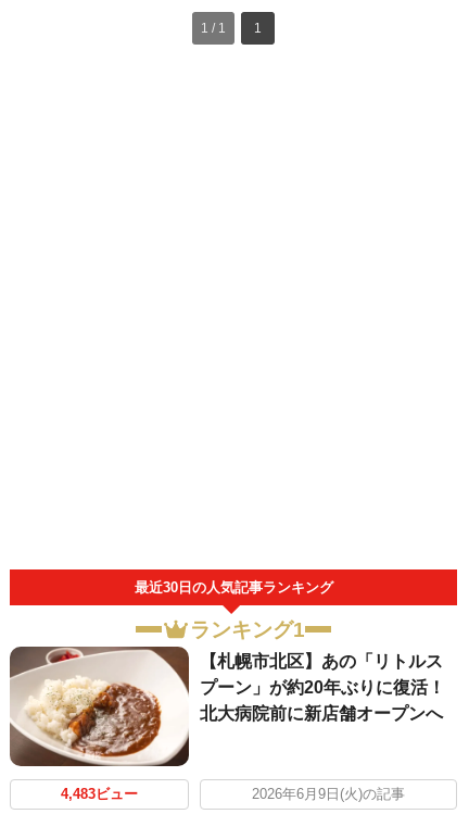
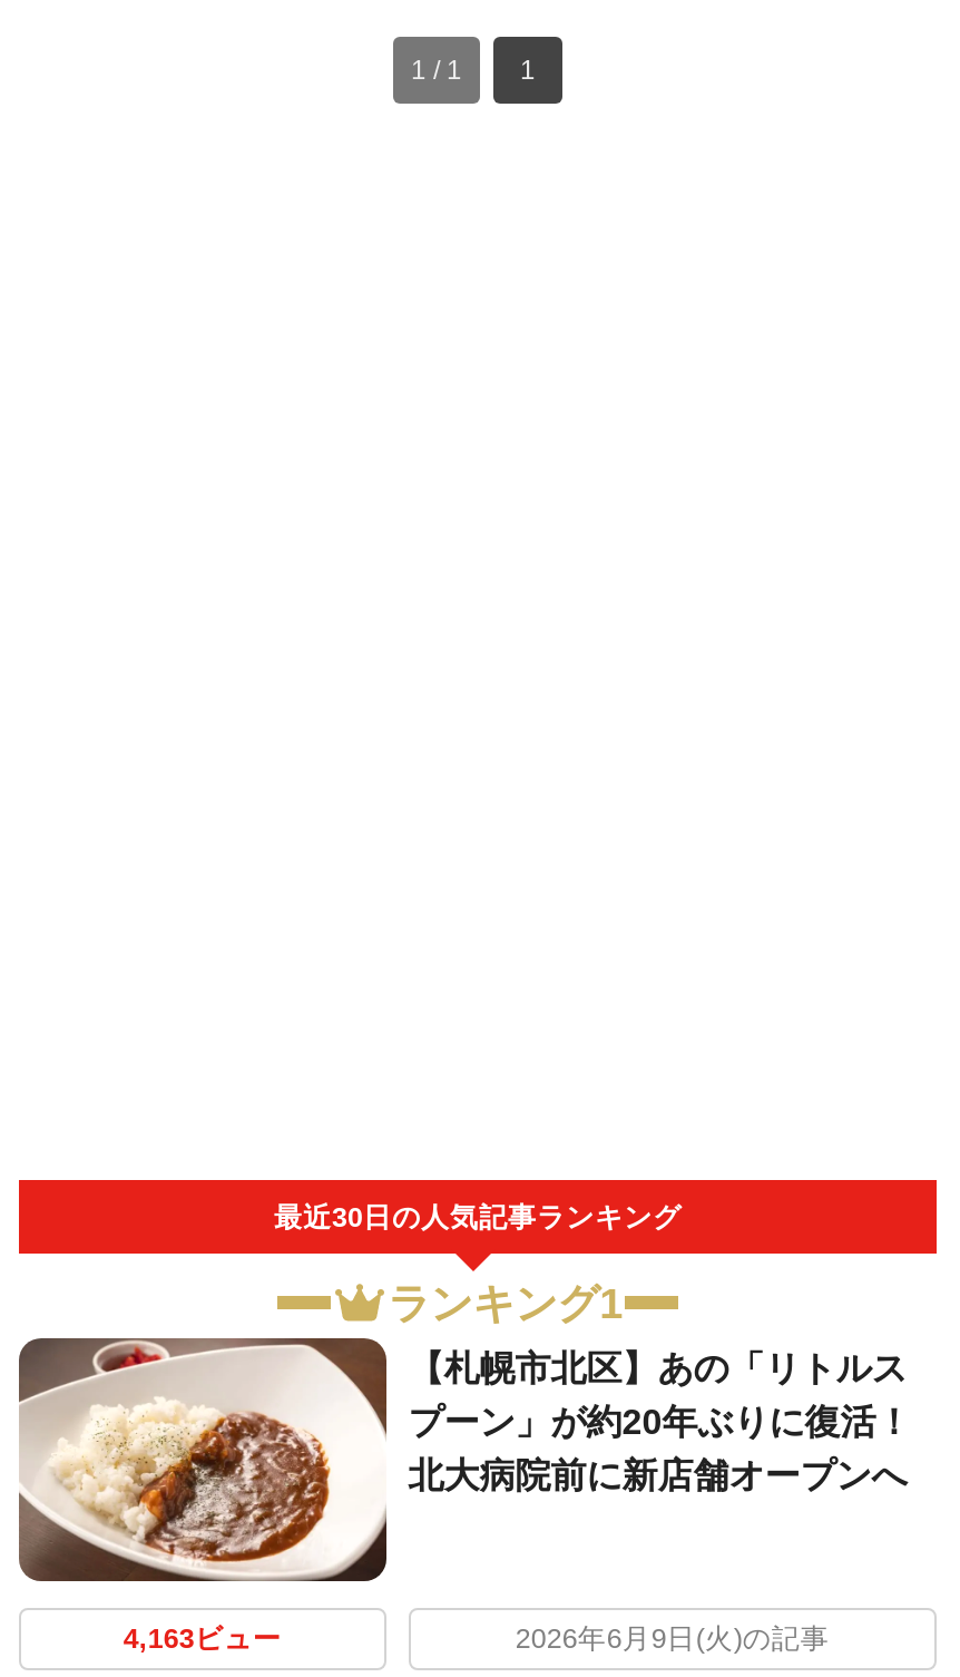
[61,786,138,802] 4,483ビュー -> [123,1625,281,1656] 4,163ビュー

